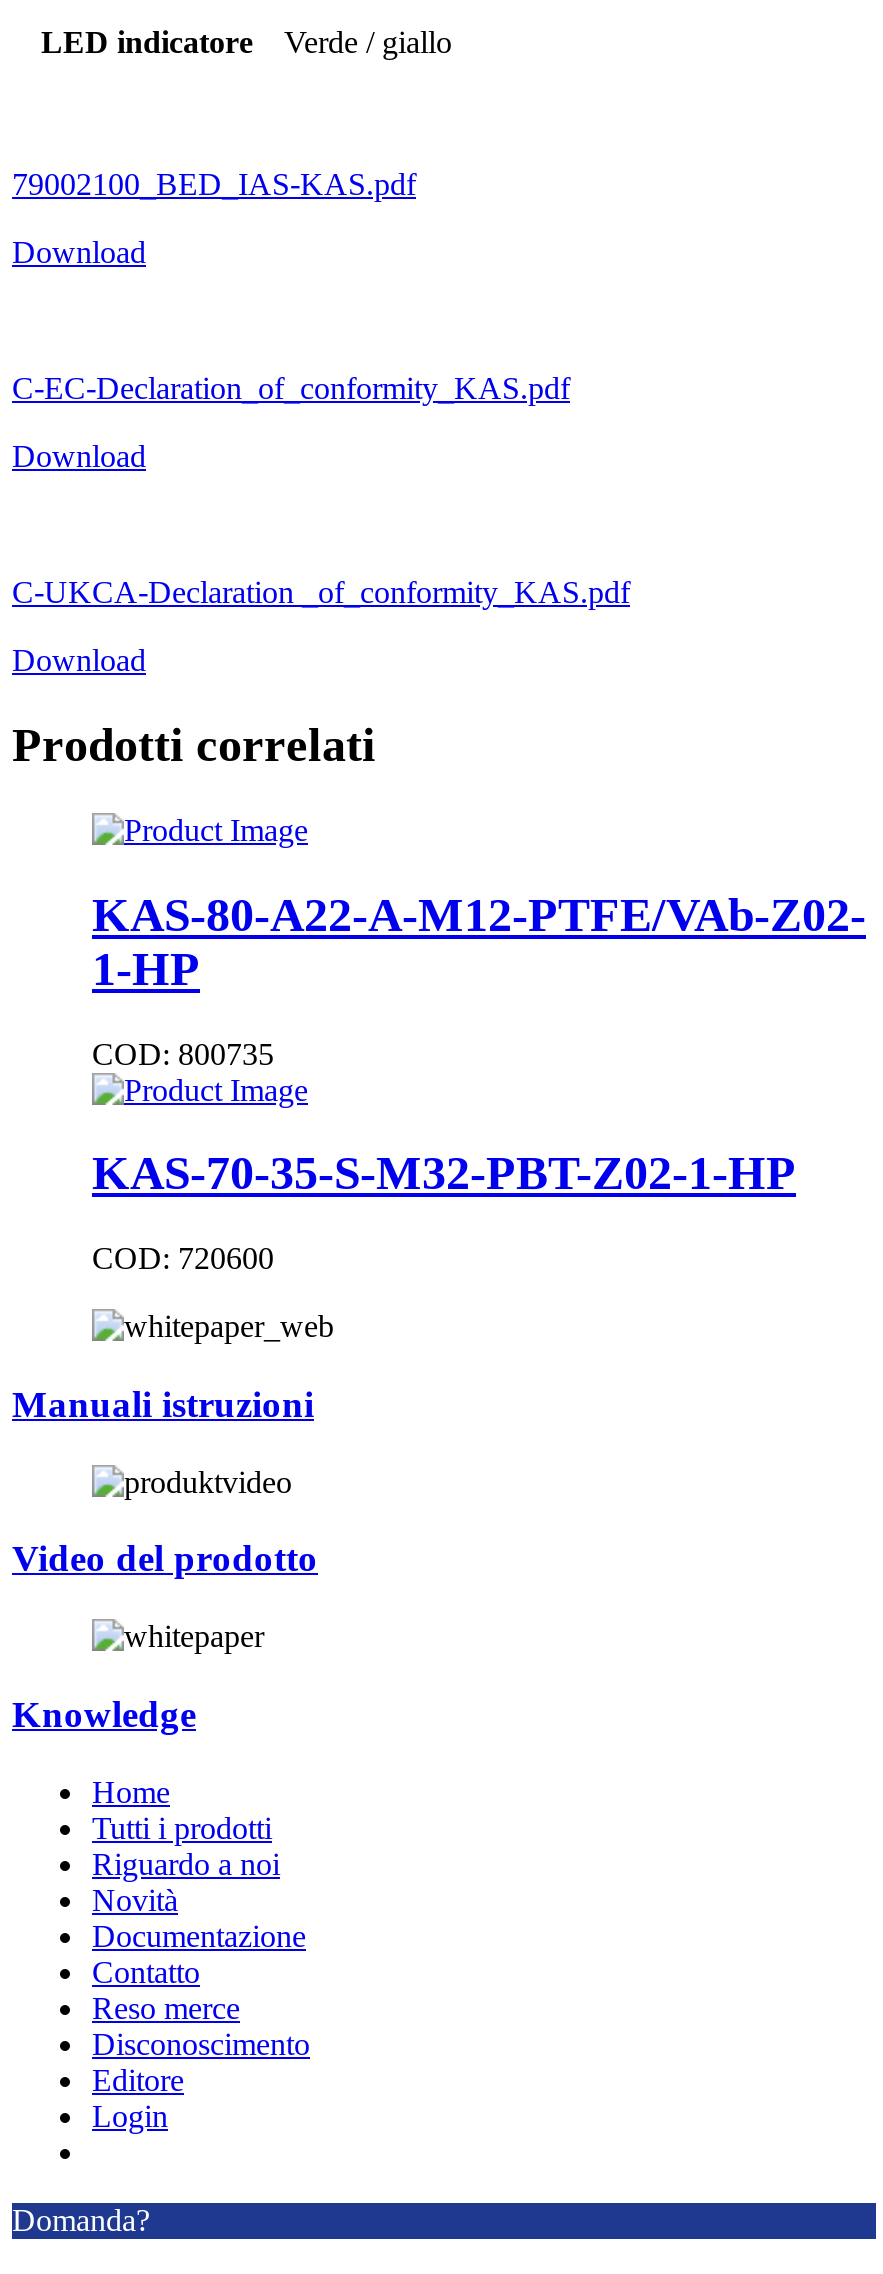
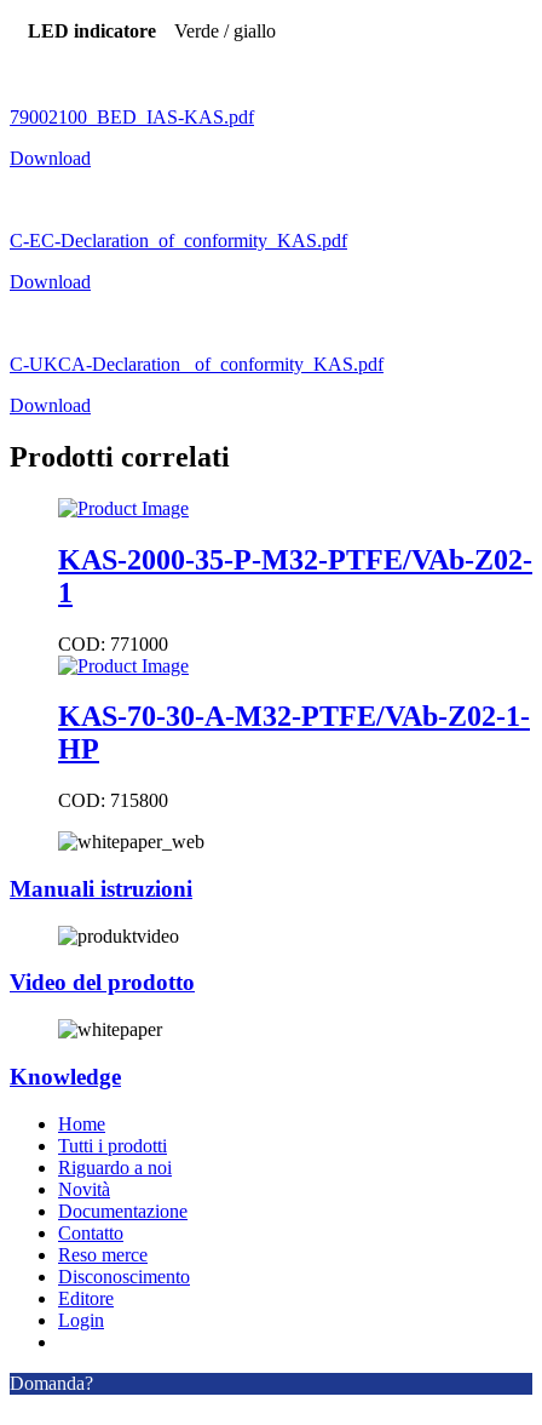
[92,888,866,994] KAS-80-A22-A-M12-PTFE/VAb-Z02- | 1-HP -> [58,544,532,608] KAS-2000-35-P-M32-PTFE/VAb-Z02- | 1
[92,1036,274,1070] COD: 800735 -> [58,633,168,654] COD: 771000
[92,1148,796,1200] KAS-70-35-S-M32-PBT-Z02-1-HP -> [58,701,530,765] KAS-70-30-A-M32-PTFE/VAb-Z02-1- | HP
[92,1242,274,1276] COD: 720600 -> [58,790,168,811] COD: 715800

